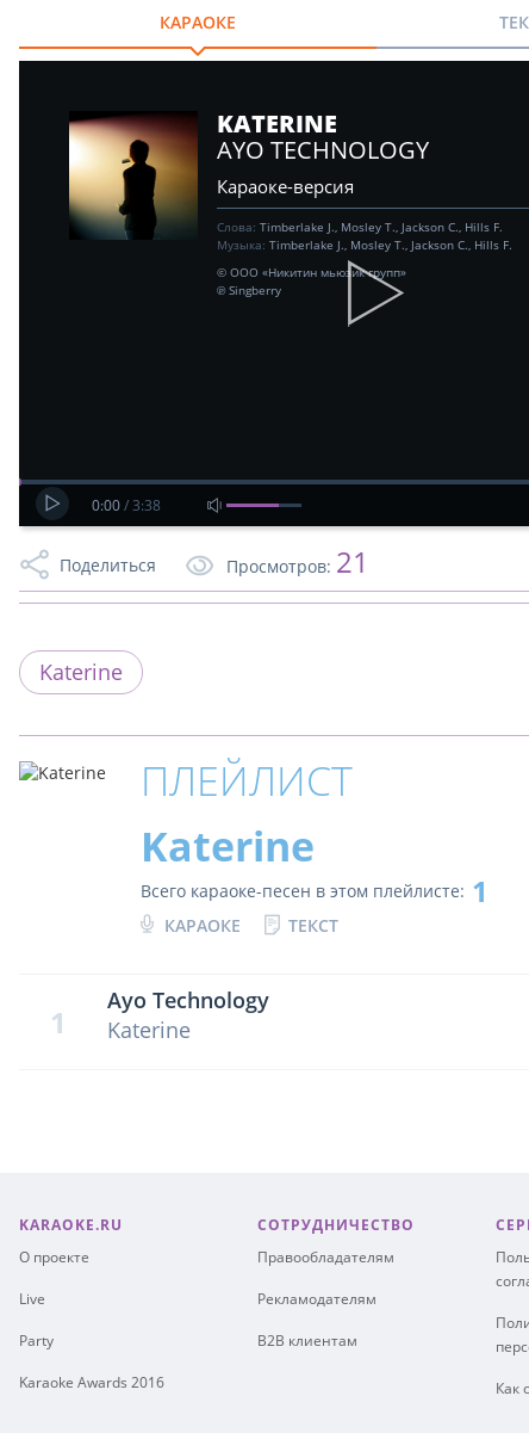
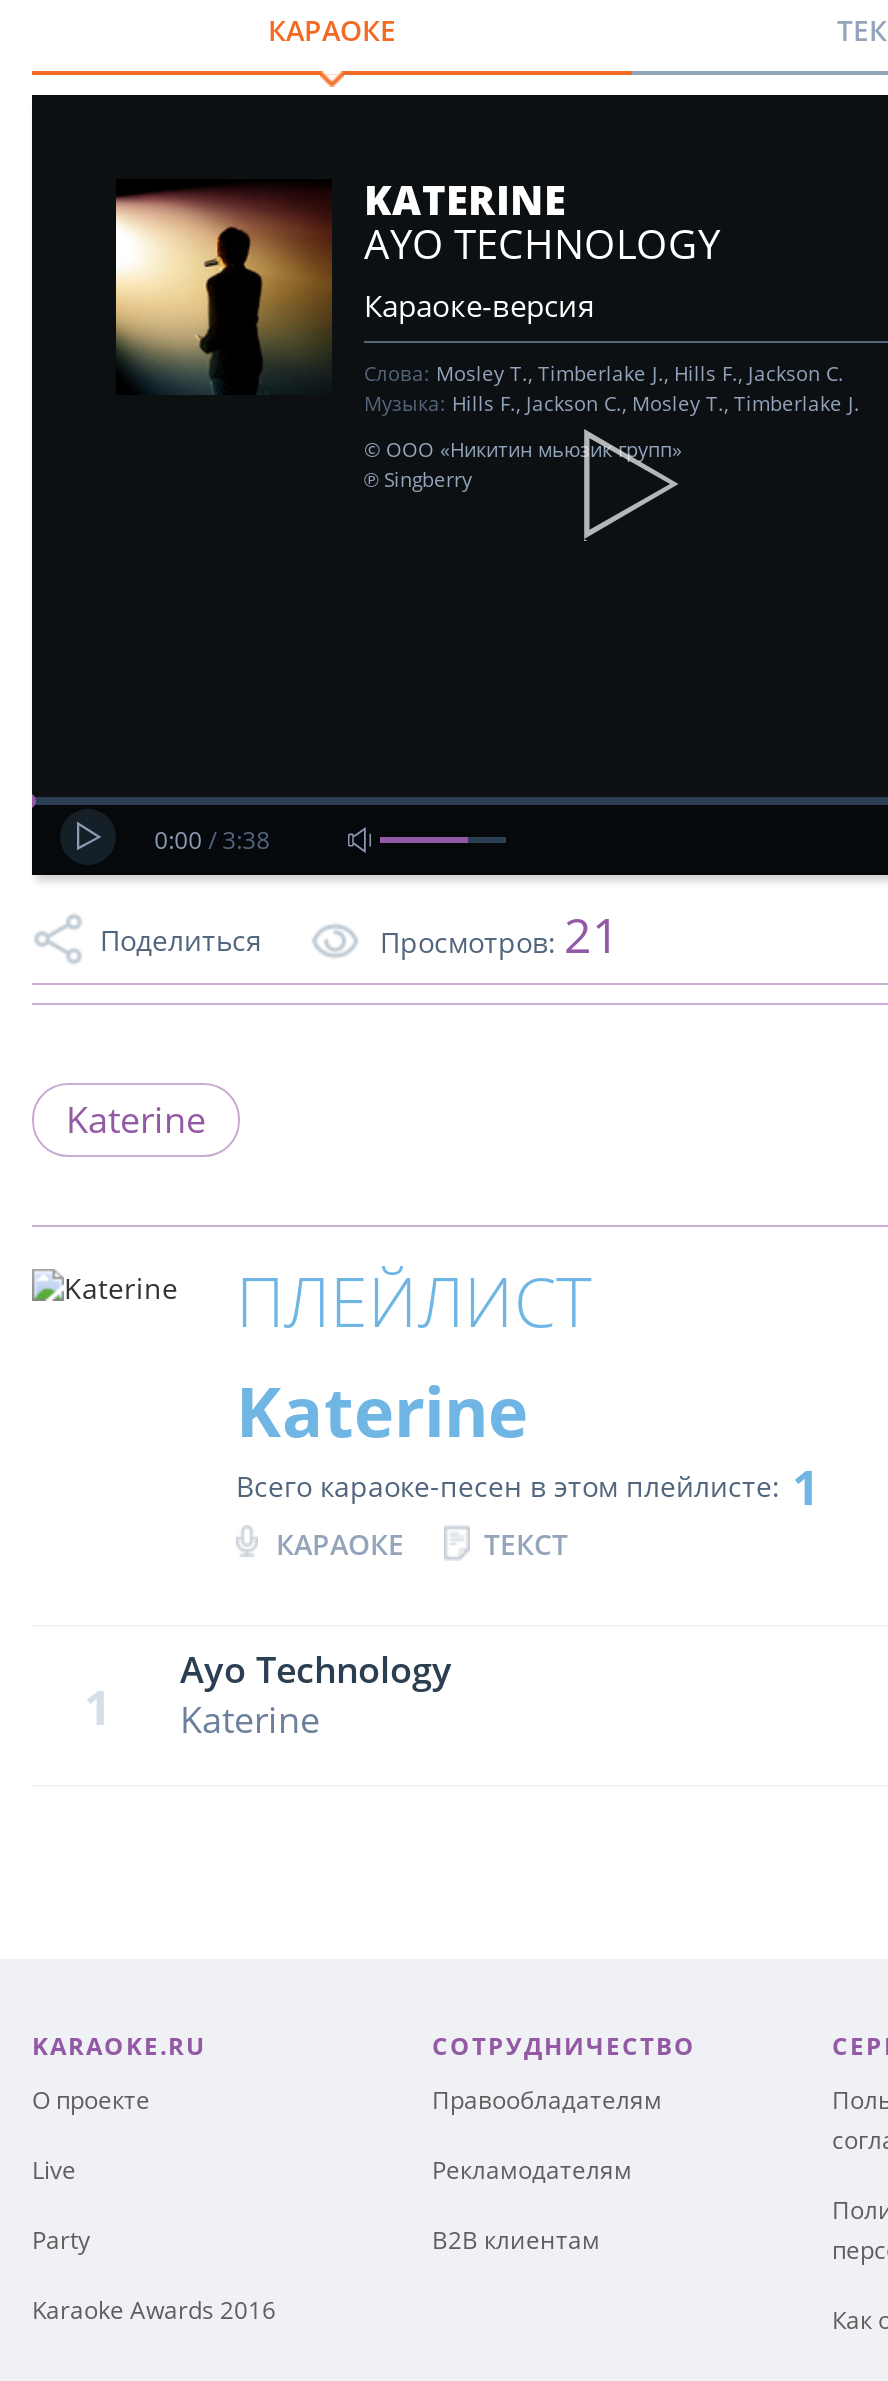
[217,218,503,235] Слова: Timberlake J., Mosley T., Jackson C., Hills F. -> [364,359,844,387] Слова: Mosley T., Timberlake J., Hills F., Jackson C.
[217,236,512,253] Музыка: Timberlake J., Mosley T., Jackson C., Hills F. -> [364,389,860,417] Музыка: Hills F., Jackson C., Mosley T., Timberlake J.

